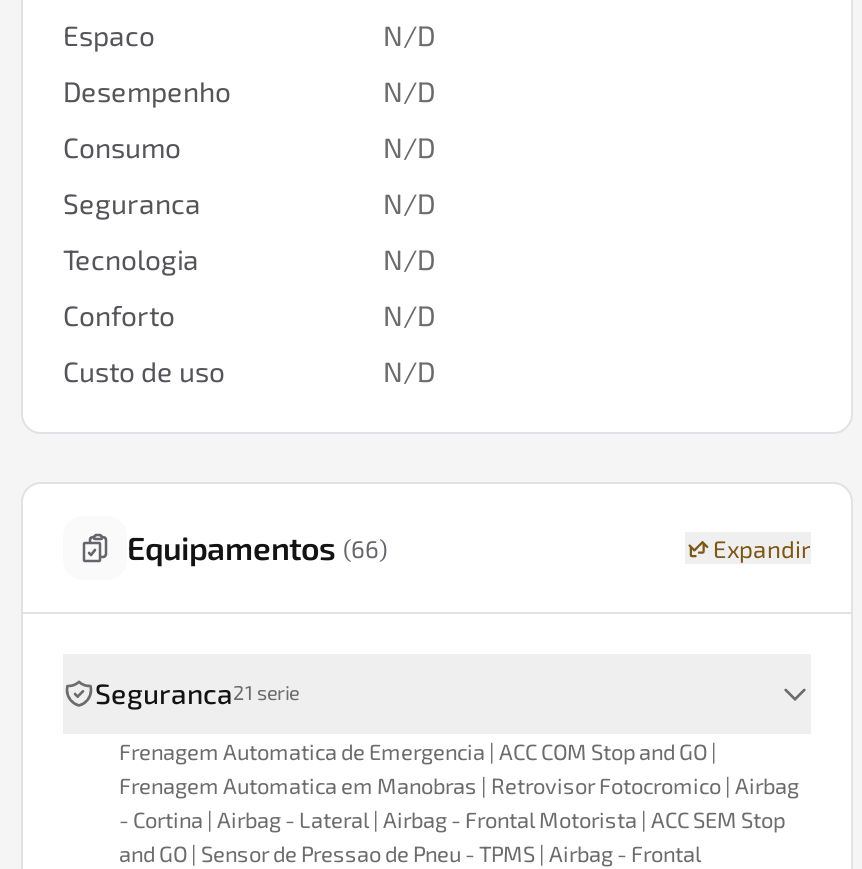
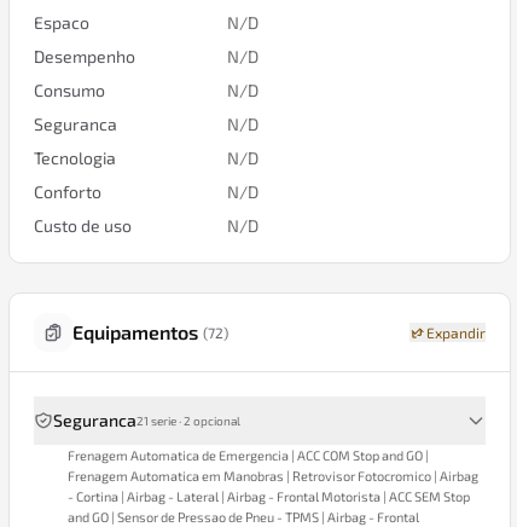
[127,527,387,565] Equipamentos (66) -> [72,320,228,343] Equipamentos (72)
[95,675,299,709] Seguranca21 serie -> [53,410,240,430] Seguranca21 serie · 2 opcional

